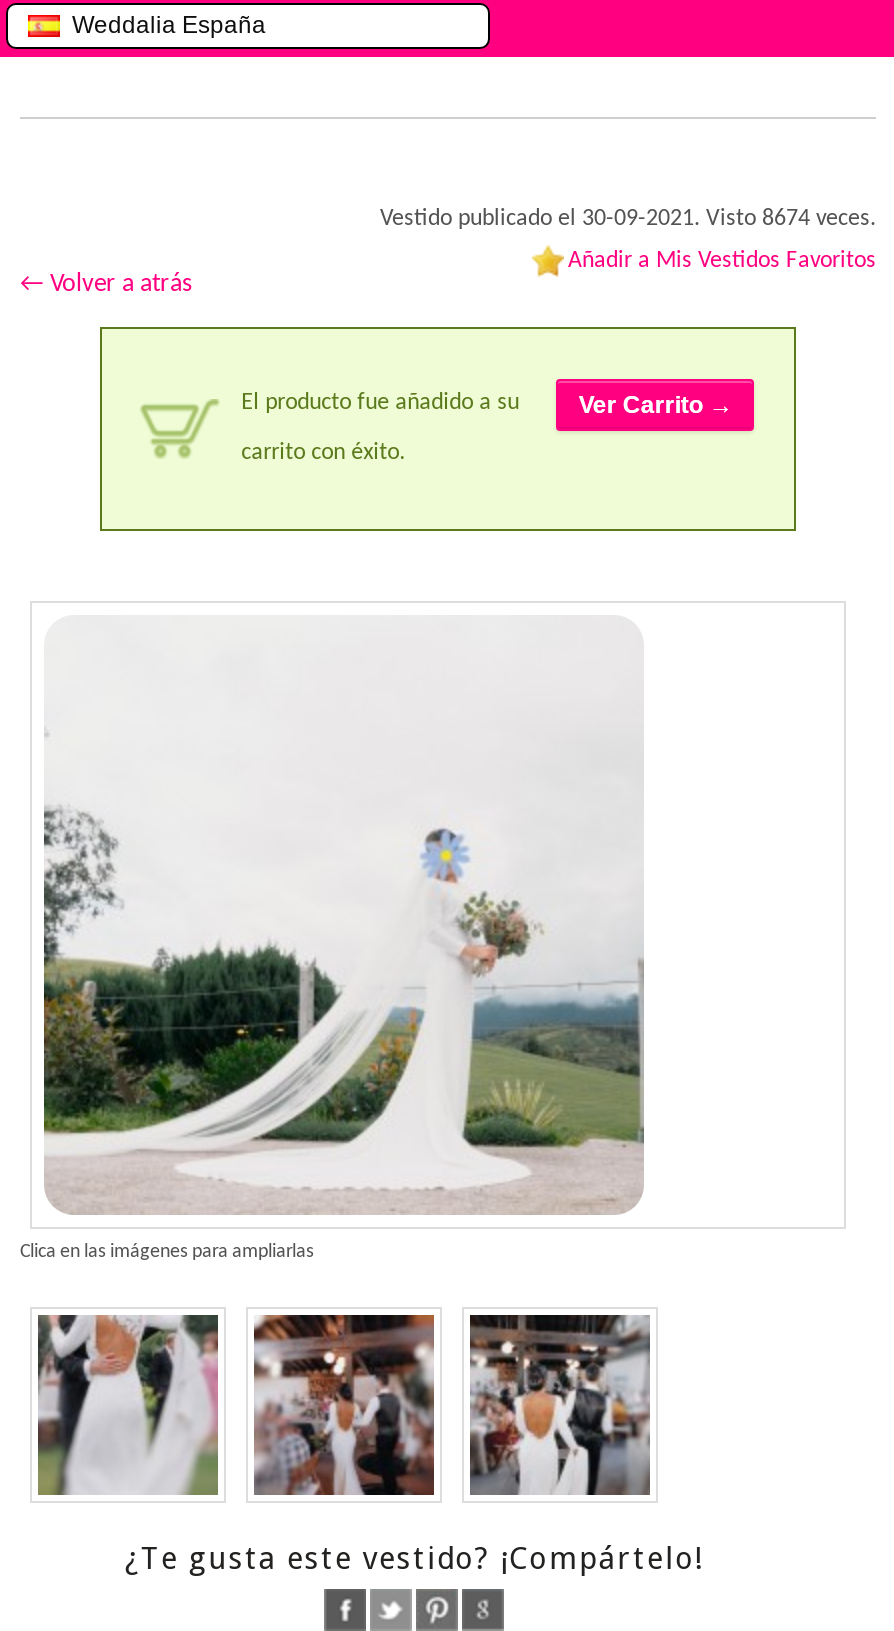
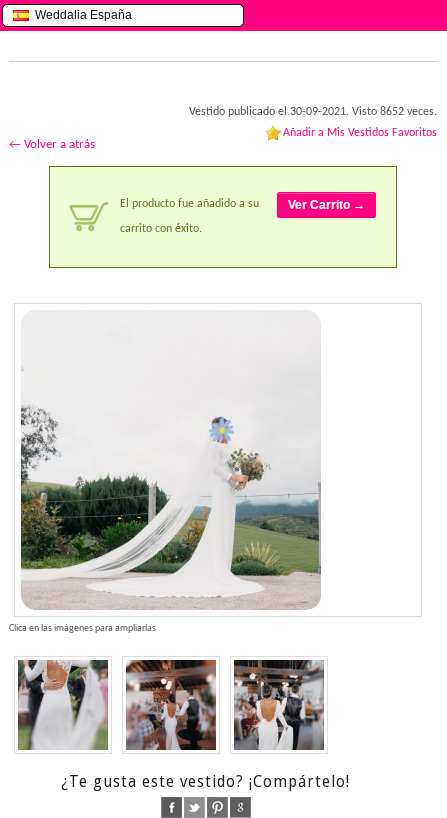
[380,207,876,231] Vestido publicado el 30-09-2021. Visto 8674 veces. -> [189,106,437,118] Vestido publicado el 30-09-2021. Visto 8652 veces.

